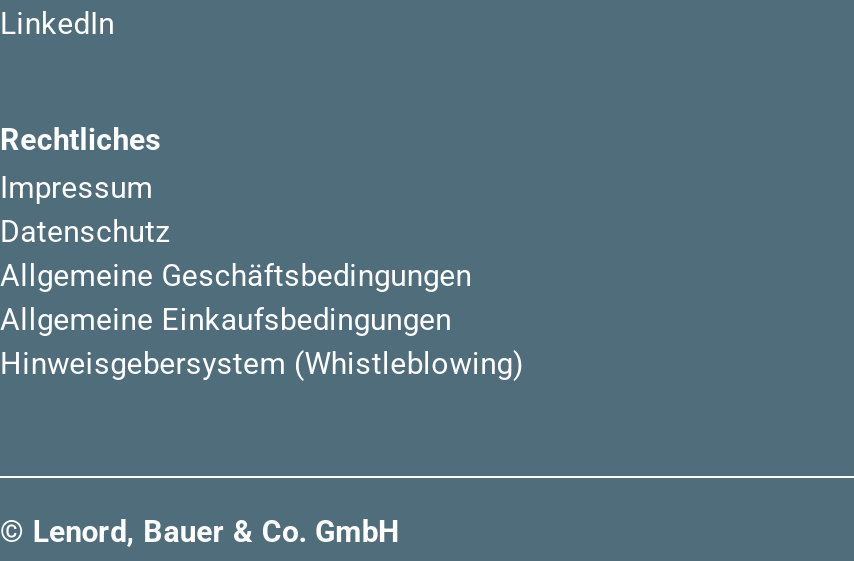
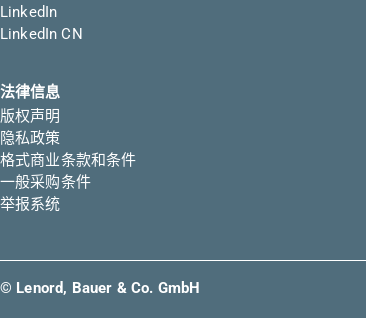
[0,121,523,381] Rechtliches | Impressum | Datenschutz | Allgemeine Geschäftsbedingungen | Allgemeine Einkaufsbedingungen | Hinweisgebersystem (Whistleblowing) -> [0,25,136,212] LinkedIn CN | 法律信息 | 版权声明 | 隐私政策 | 格式商业条款和条件 | 一般采购条件 | 举报系统

